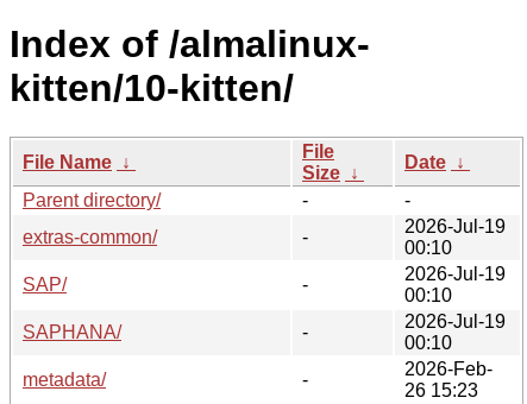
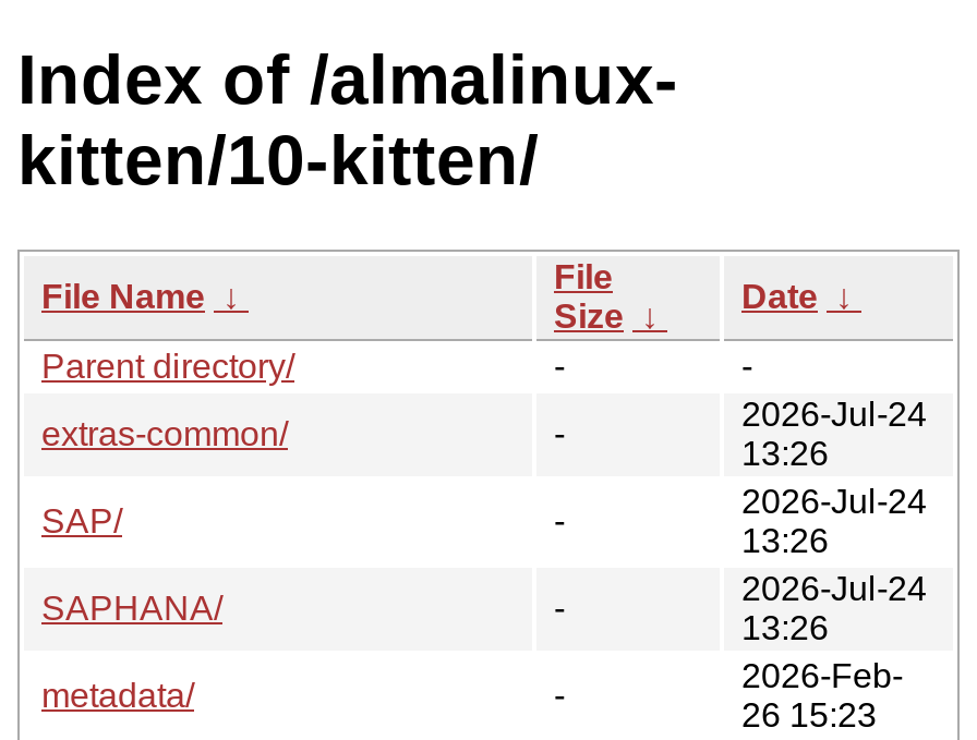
[404,216,506,258] 2026-Jul-19 | 00:10 -> [741,395,927,472] 2026-Jul-24 | 13:26
[404,264,506,305] 2026-Jul-19 | 00:10 -> [741,483,927,559] 2026-Jul-24 | 13:26
[404,311,506,353] 2026-Jul-19 | 00:10 -> [741,570,927,646] 2026-Jul-24 | 13:26

